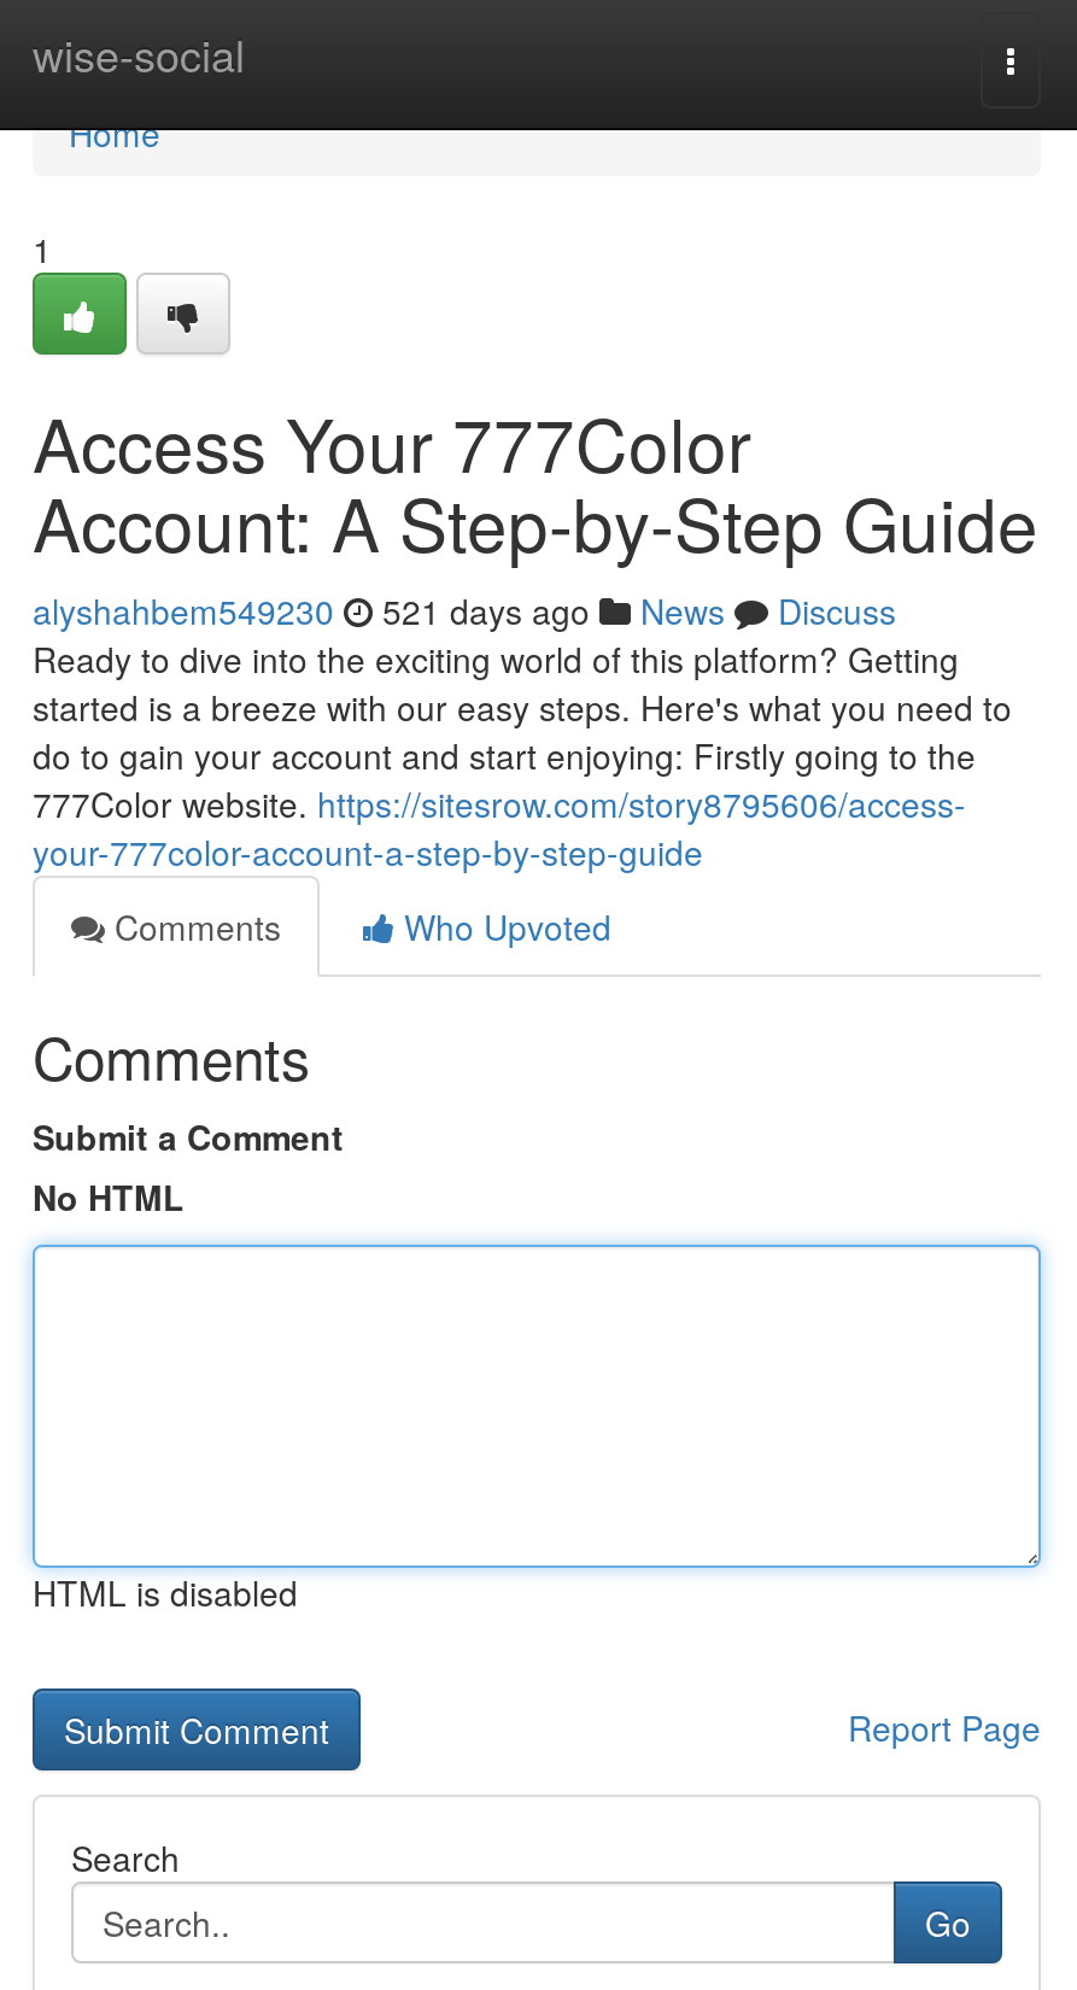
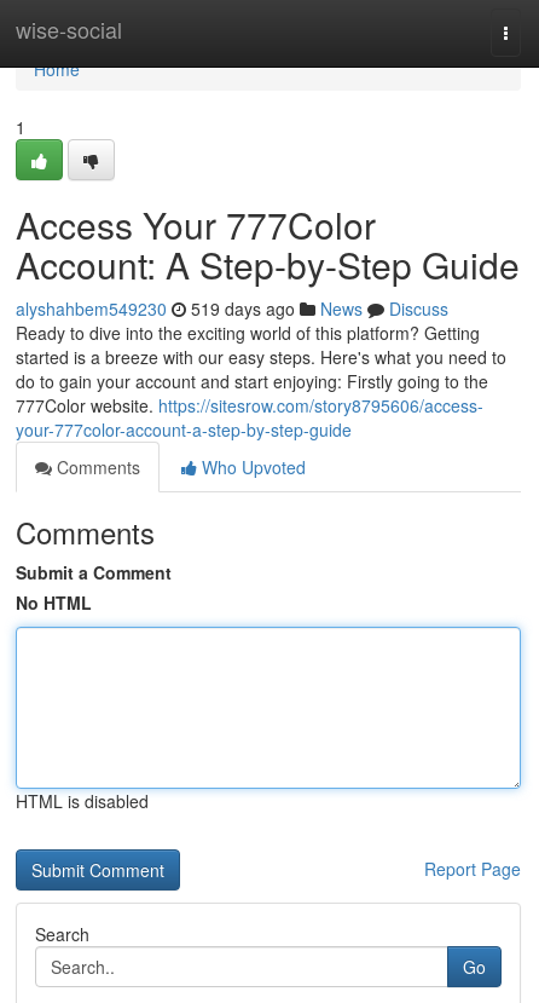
[33,586,896,634] alyshahbem549230 521 days ago News Discuss -> [16,296,448,321] alyshahbem549230 519 days ago News Discuss

